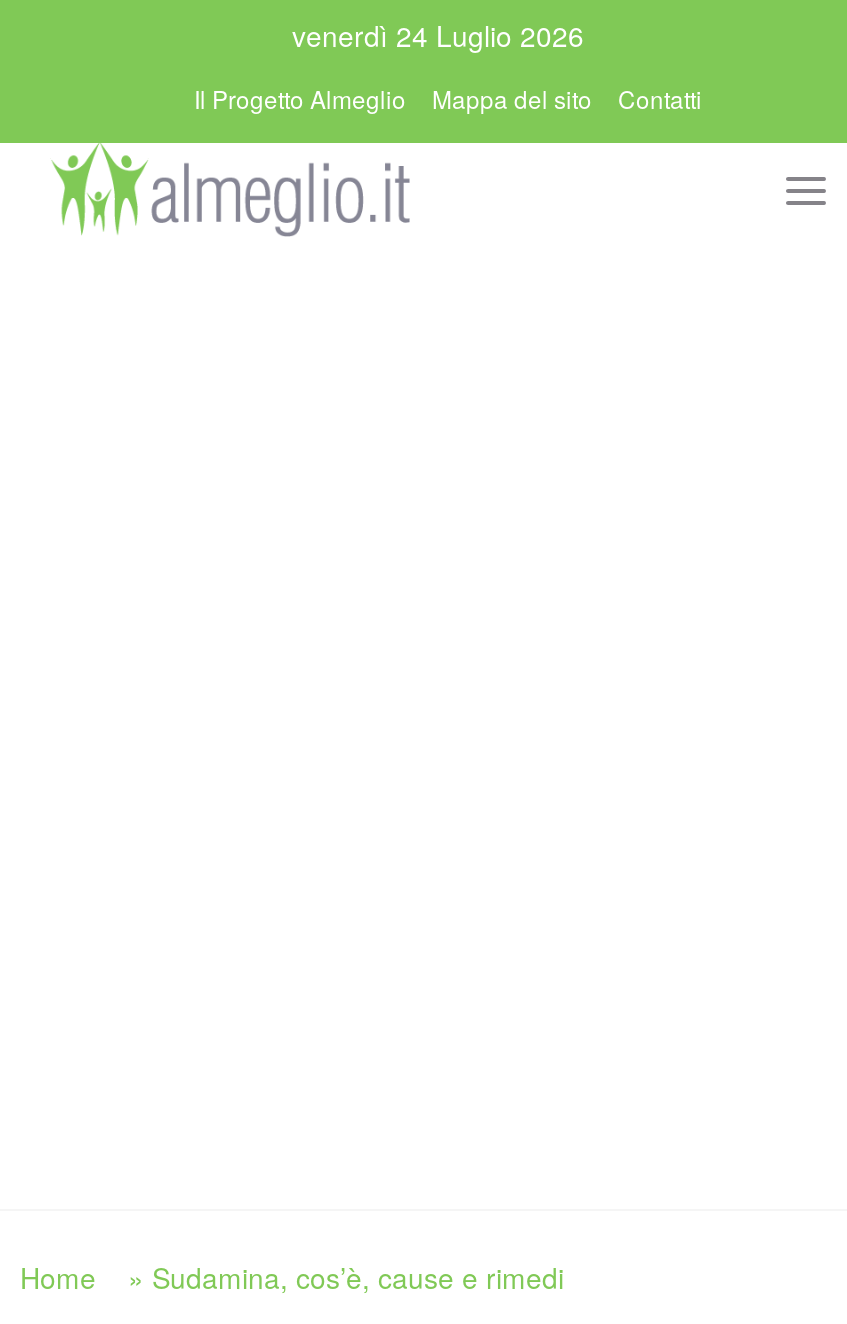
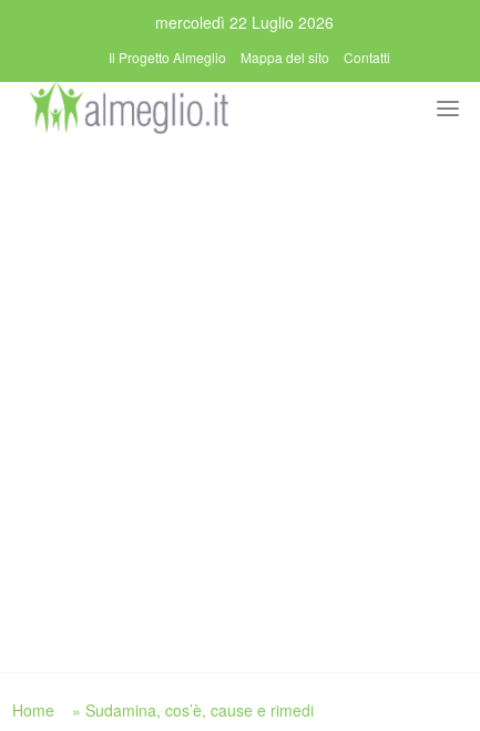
[292,15,584,55] venerdì 24 Luglio 2026 -> [155,11,333,33] mercoledì 22 Luglio 2026

